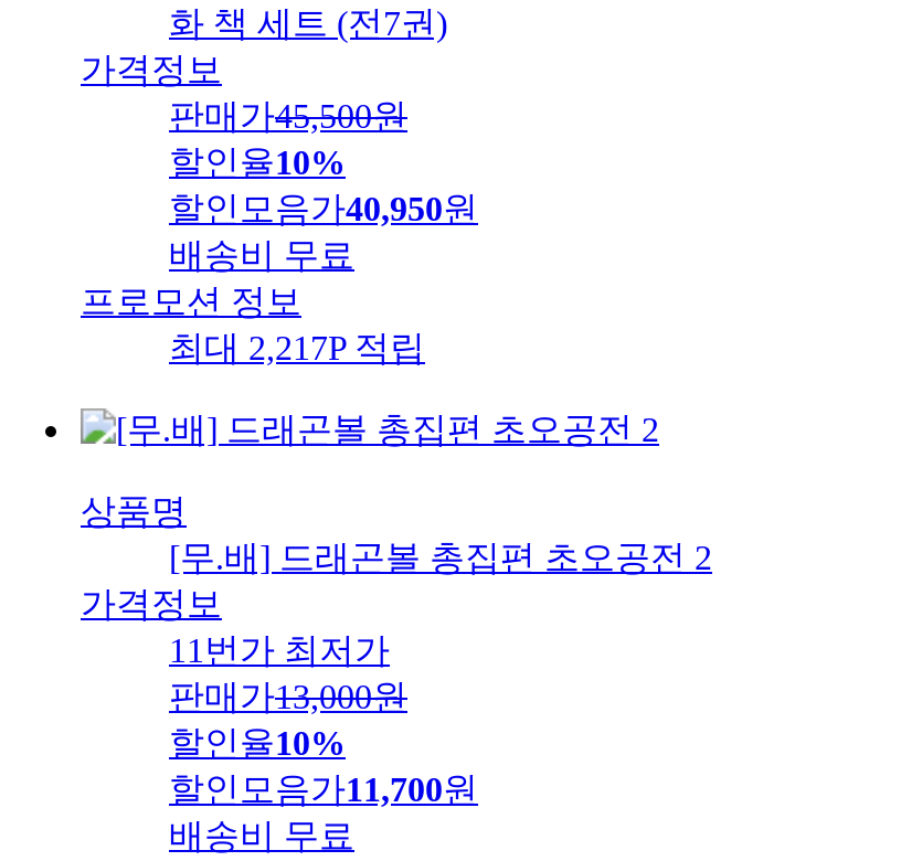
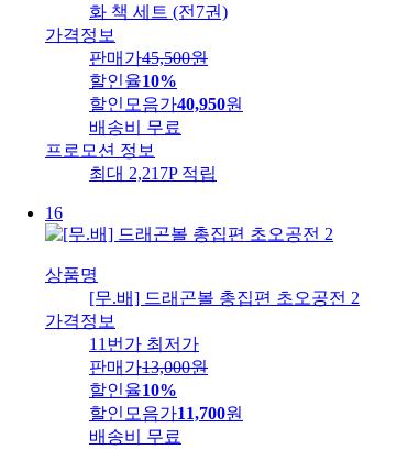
none -> [45,204,63,222] 16

